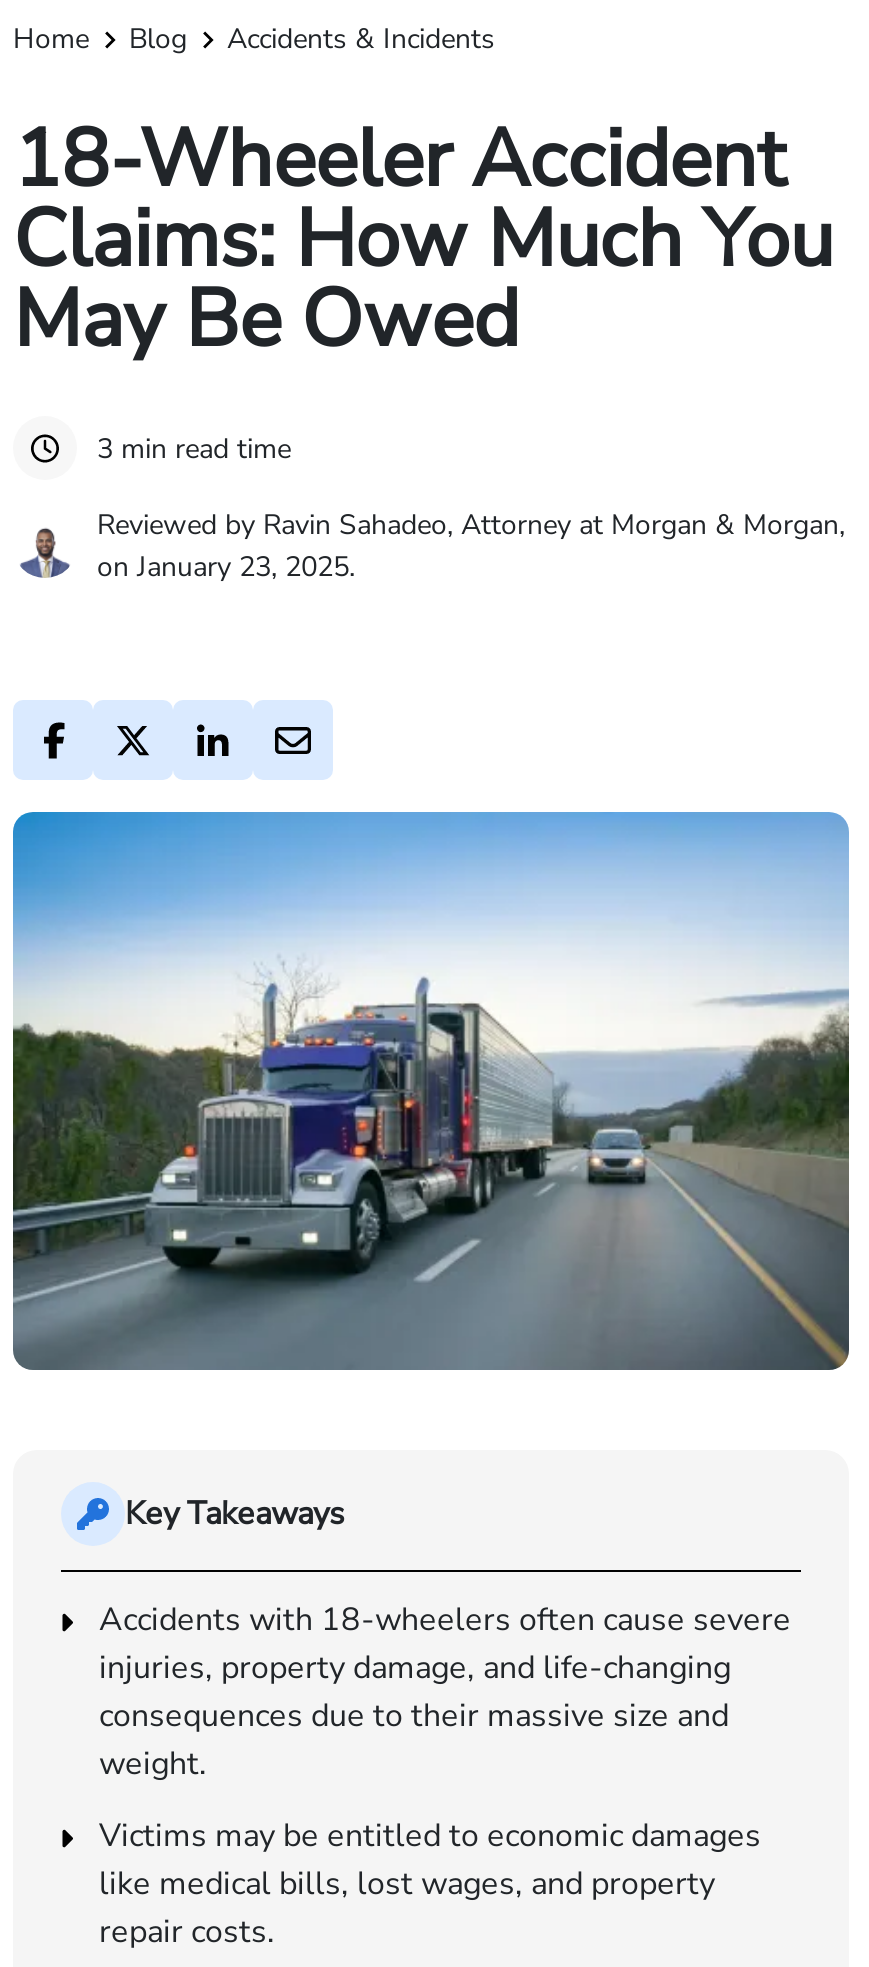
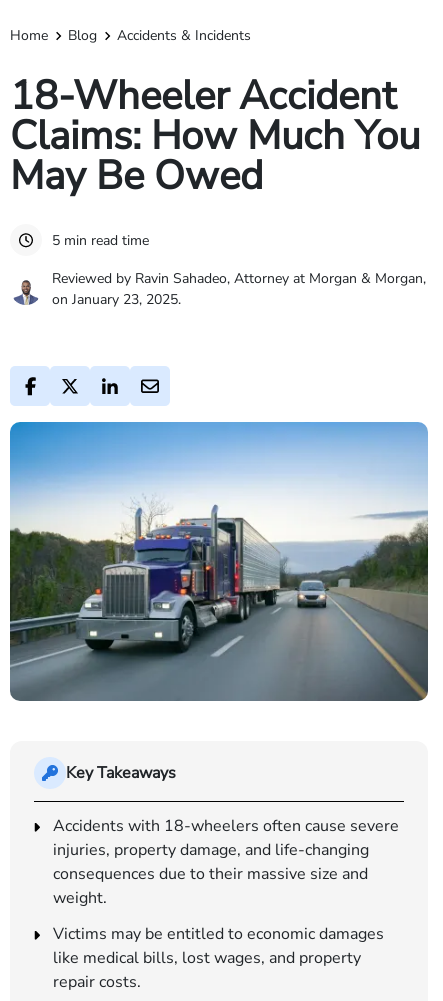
[97,429,291,467] 3 min read time -> [52,230,149,249] 5 min read time

